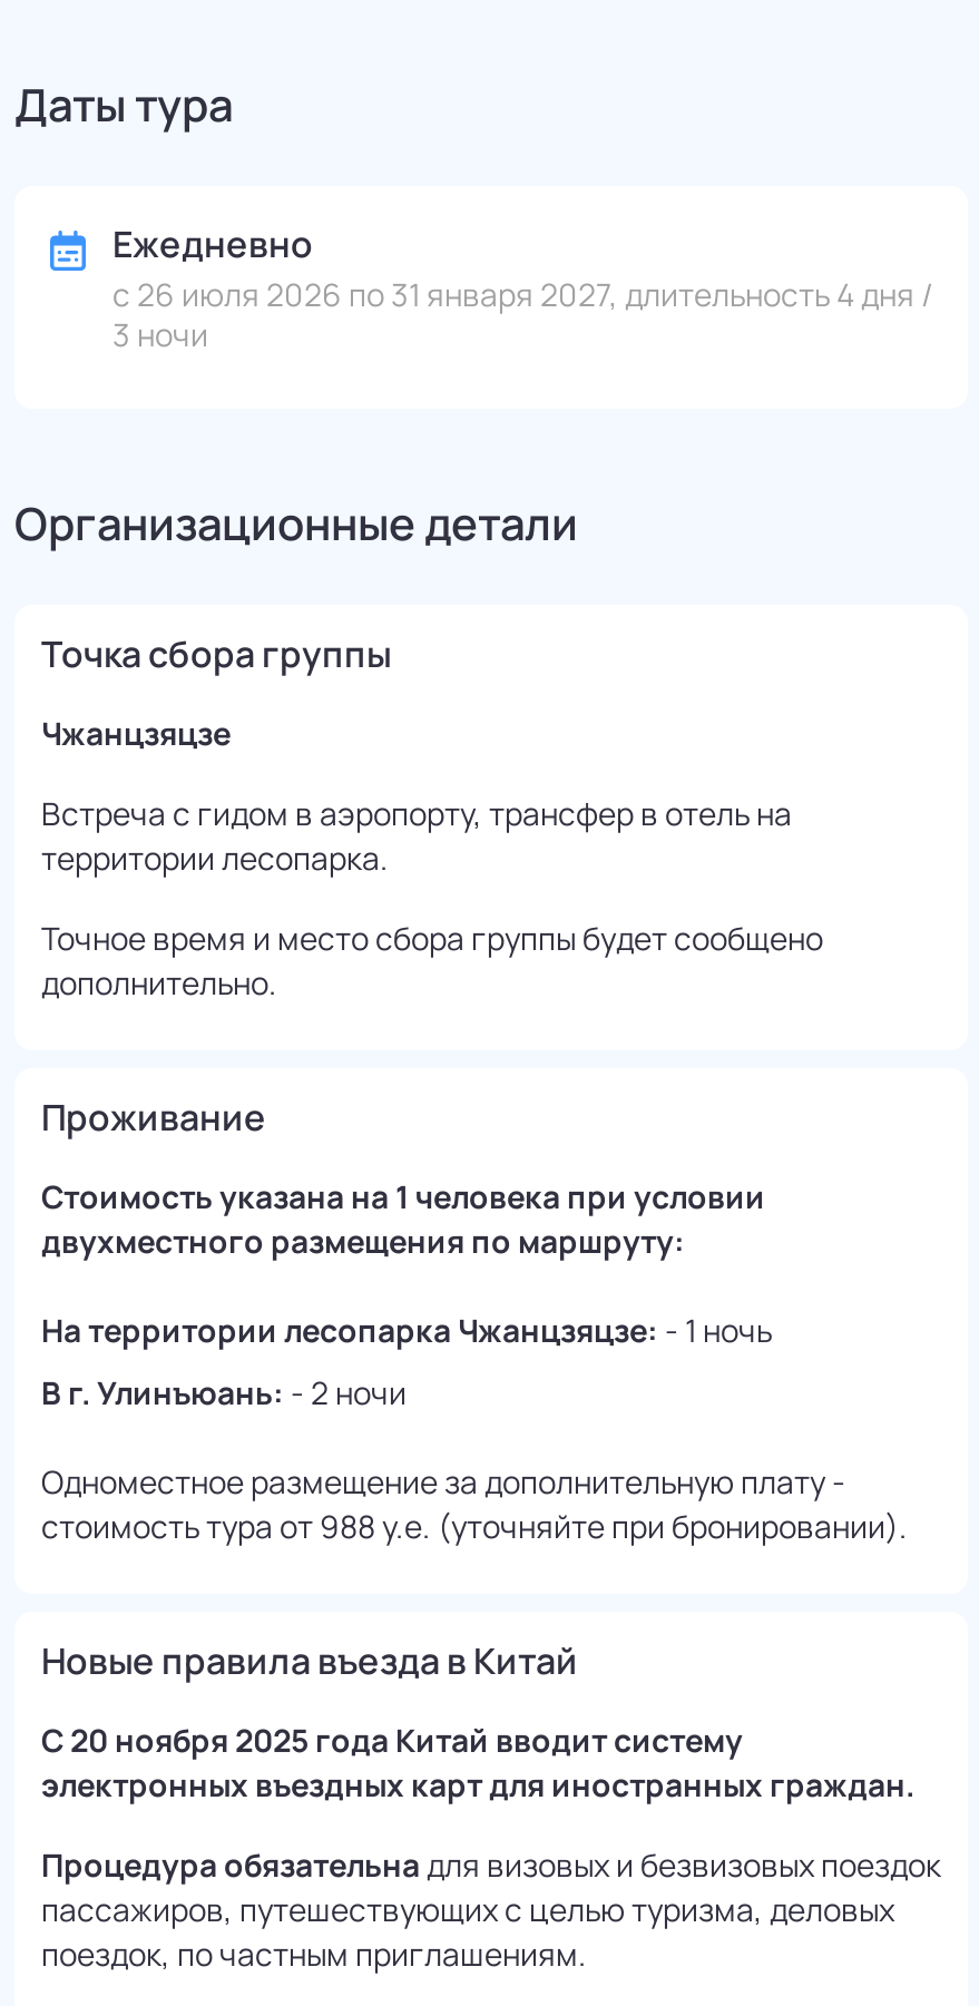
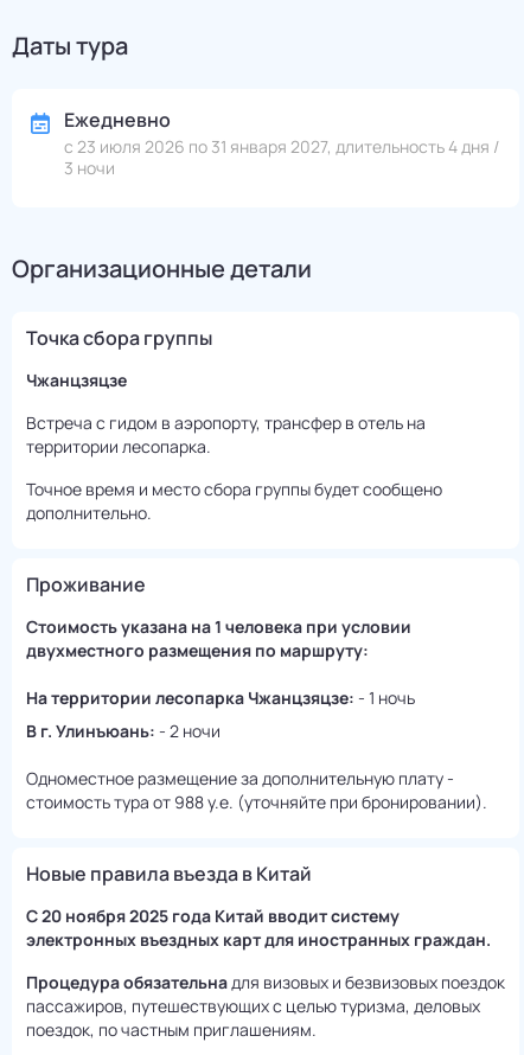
[112,273,932,316] с 26 июля 2026 по 31 января 2027, длительность 4 дня / -> [64,135,499,158] с 23 июля 2026 по 31 января 2027, длительность 4 дня /

